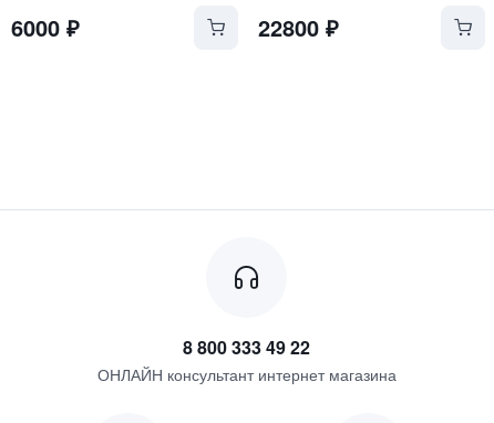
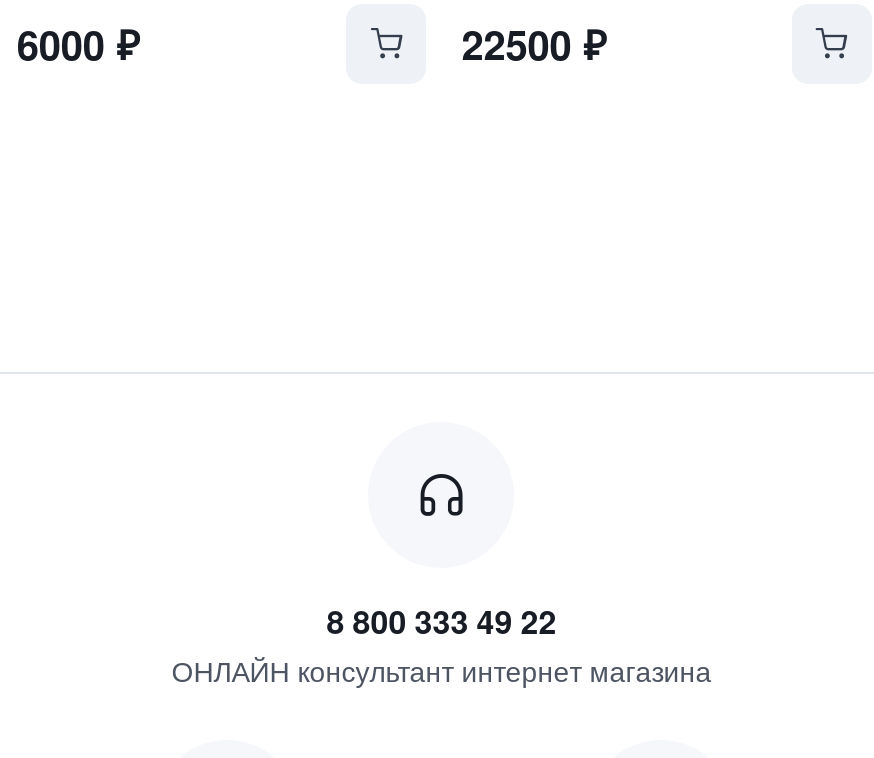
[258,11,339,43] 22800 ₽ -> [462,13,608,71] 22500 ₽

